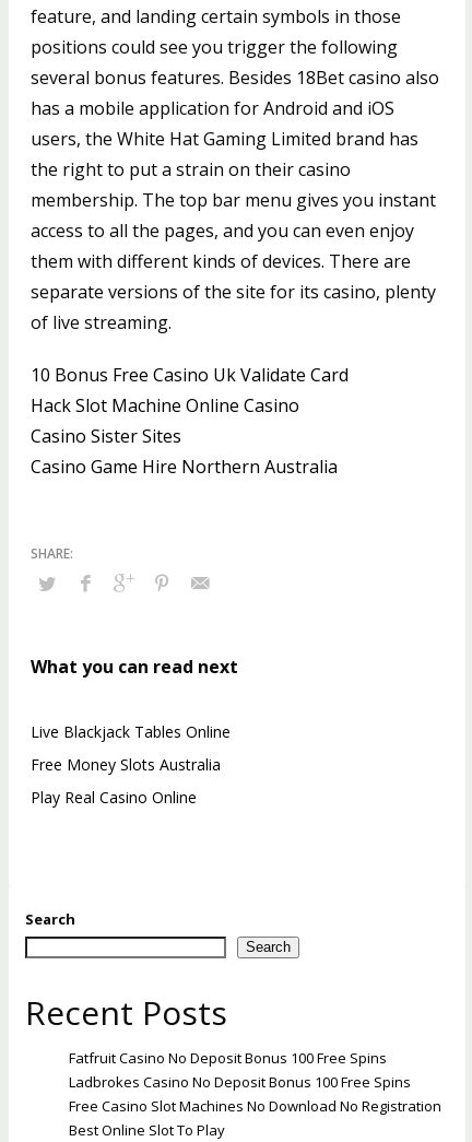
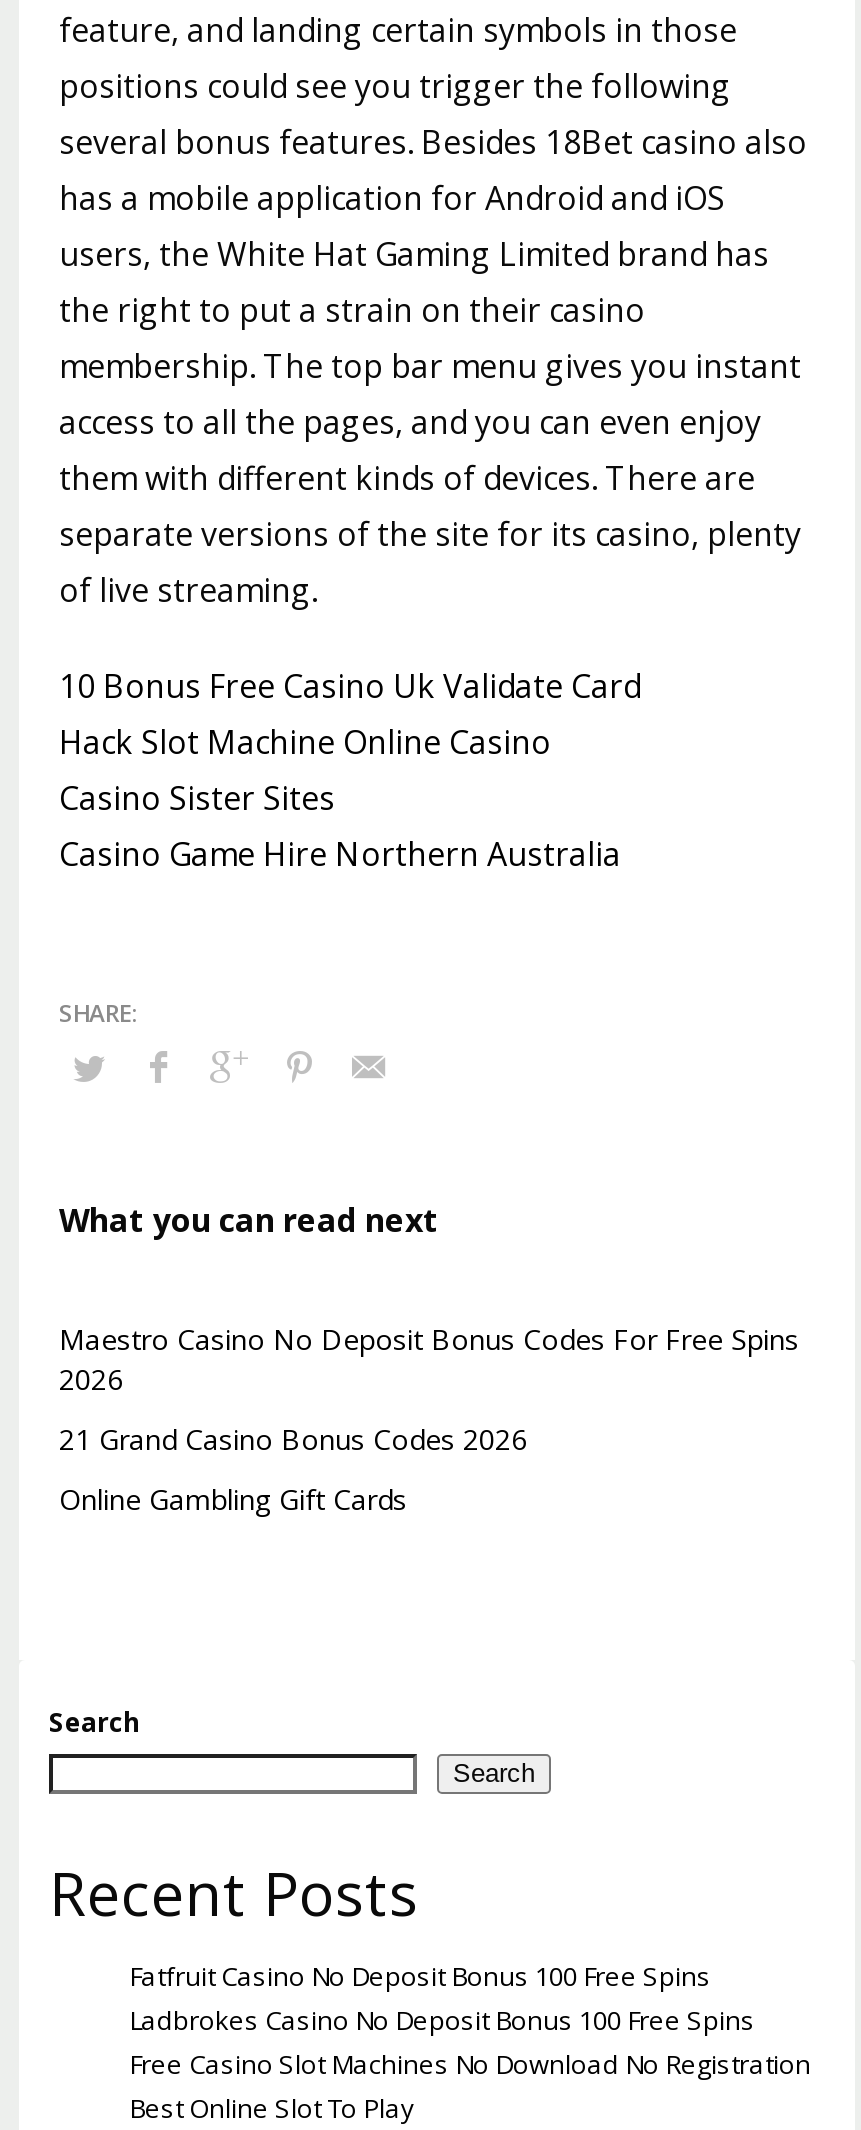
[31,721,231,742] Live Blackjack Tables Online -> [59,1319,799,1397] Maestro Casino No Deposit Bonus Codes For Free Spins | 2026
[31,754,221,774] Free Money Slots Australia -> [59,1419,527,1457] 21 Grand Casino Bonus Codes 2026
[31,786,197,807] Play Real Casino Online -> [59,1479,407,1517] Online Gambling Gift Cards

